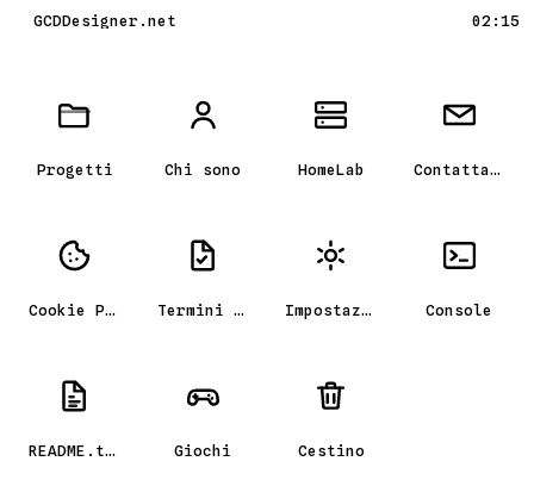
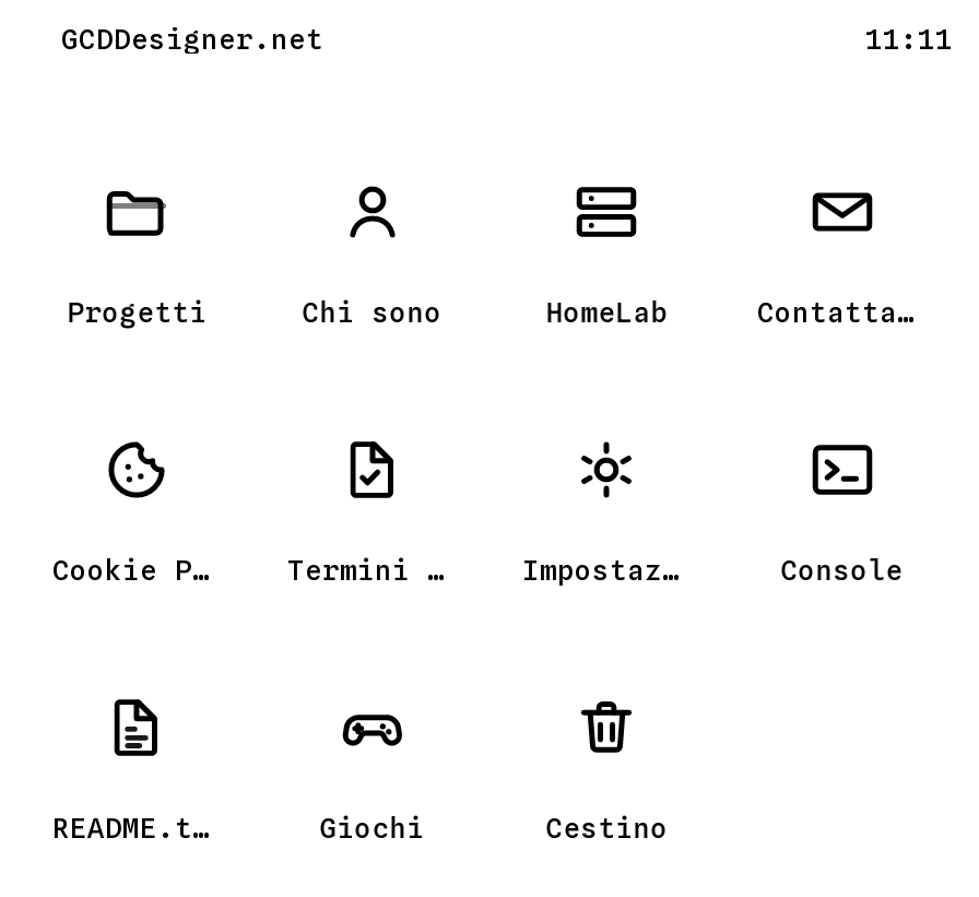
[472,12,520,30] 02:15 -> [865,23,953,56] 11:11

